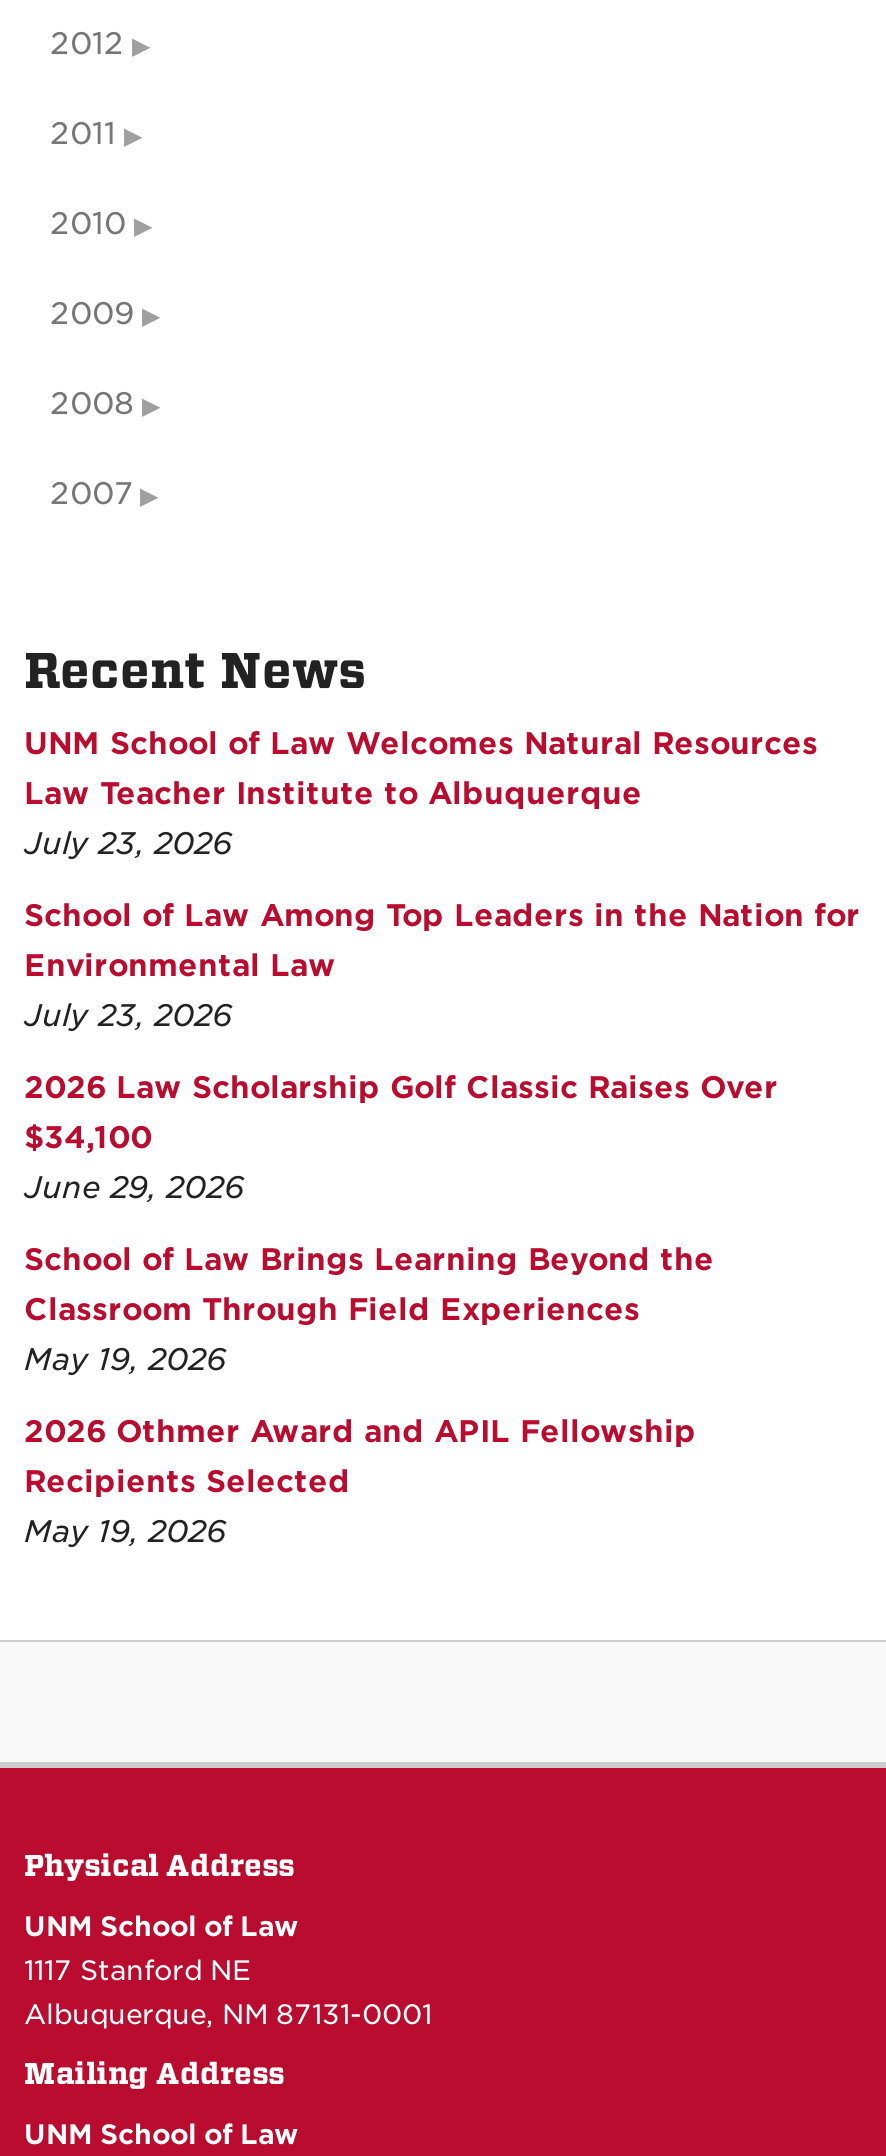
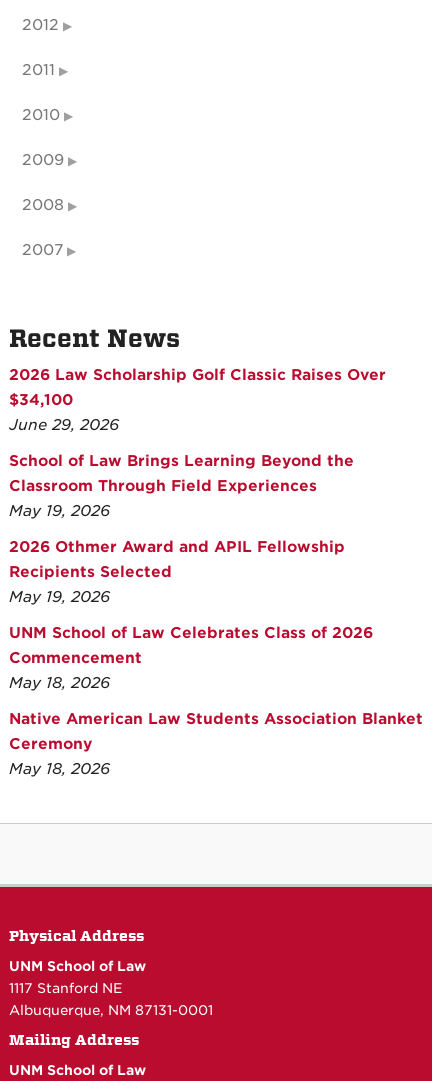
[24,726,860,1034] UNM School of Law Welcomes Natural Resources | Law Teacher Institute to Albuquerque | July 23, 2026 | School of Law Among Top Leaders in the Nation for | Environmental Law | July 23, 2026 -> none
moved [24,1070,778,1550] -> [9,366,386,606]: 2026 Law Scholarship Golf Classic Raises Over | $34,100 | June 29, 2026 | ... | Recipients Selected | May 19, 2026
none -> [9,624,423,778] UNM School of Law Celebrates Class of 2026 | Commencement | May 18, 2026 | Native American Law Students Association Blanket | Ceremony | May 18, 2026

